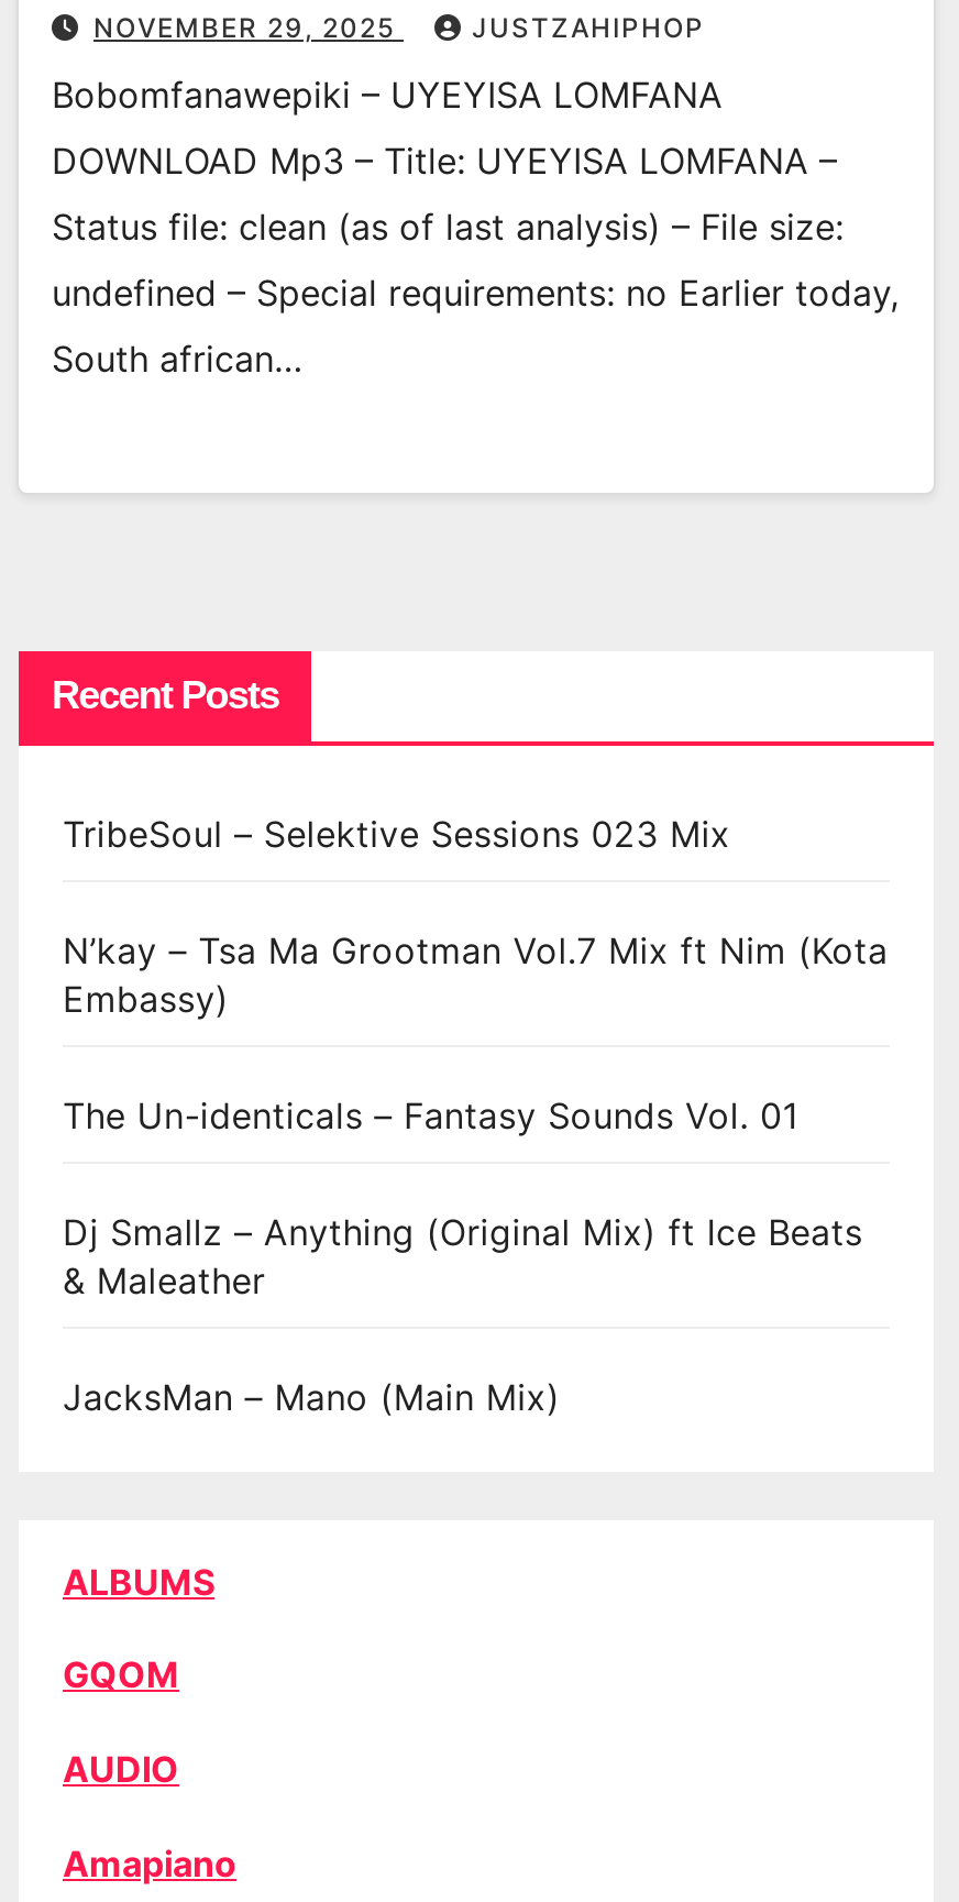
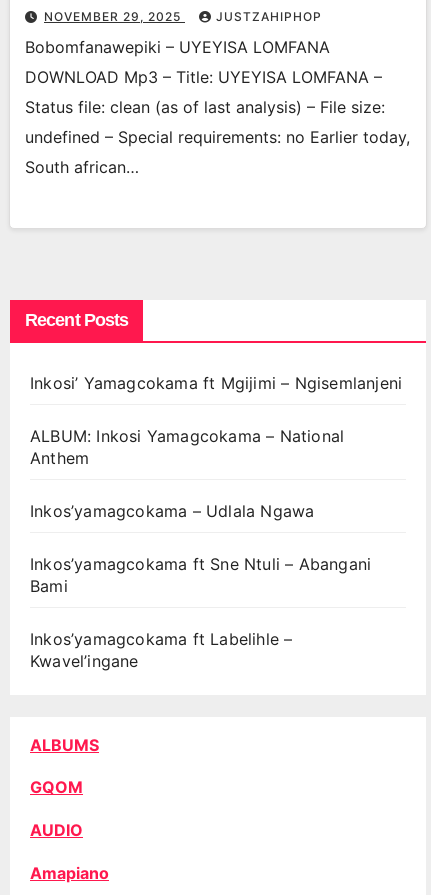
[63,812,730,856] TribeSoul – Selektive Sessions 023 Mix -> [30,373,402,393] Inkosi’ Yamagcokama ft Mgijimi – Ngisemlanjeni
[63,928,888,1021] N’kay – Tsa Ma Grootman Vol.7 Mix ft Nim (Kota | Embassy) -> [30,426,344,468] ALBUM: Inkosi Yamagcokama – National | Anthem
[63,1093,798,1137] The Un-identicals – Fantasy Sounds Vol. 01 -> [30,501,314,521] Inkos’yamagcokama – Udlala Ngawa
[63,1210,862,1302] Dj Smallz – Anything (Original Mix) ft Ice Beats | & Maleather -> [30,554,371,596] Inkos’yamagcokama ft Sne Ntuli – Abangani | Bami
[63,1375,560,1419] JacksMan – Mano (Main Mix) -> [30,629,292,671] Inkos’yamagcokama ft Labelihle – | Kwavel’ingane

